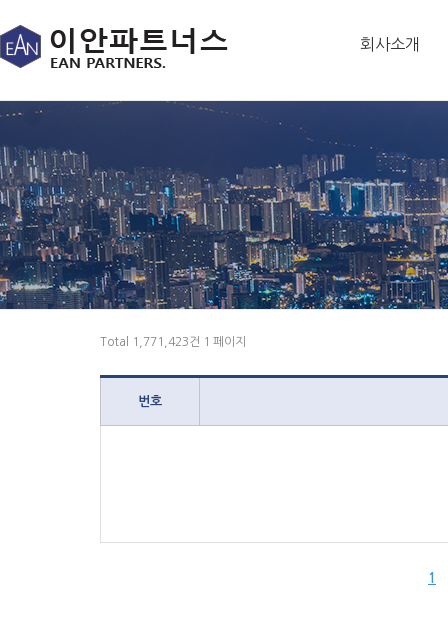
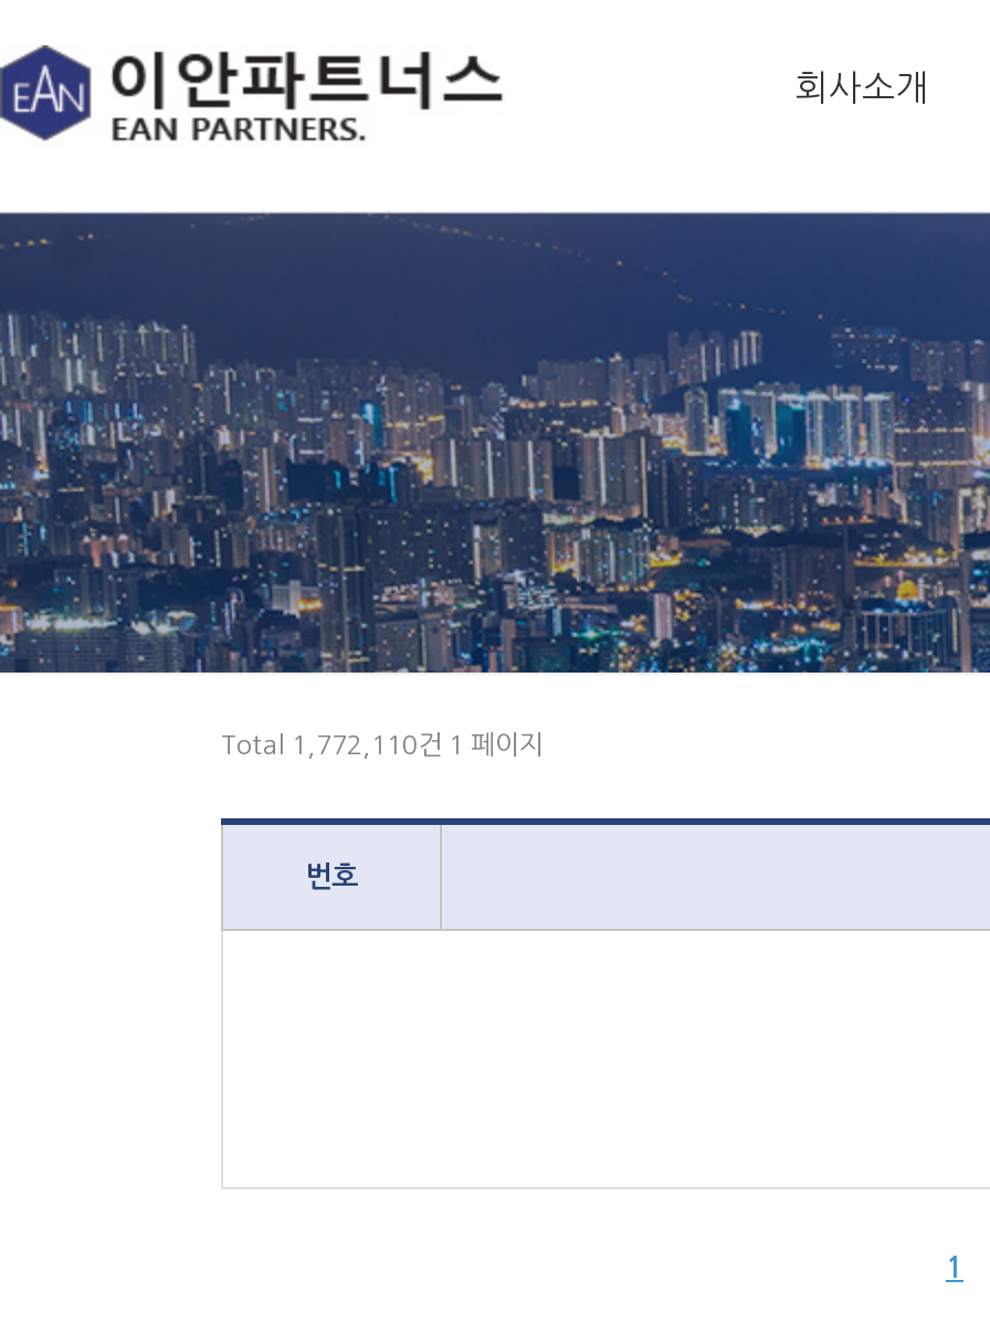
[100,336,246,348] Total 1,771,423건 1 페이지 -> [221,732,544,759] Total 1,772,110건 1 페이지

